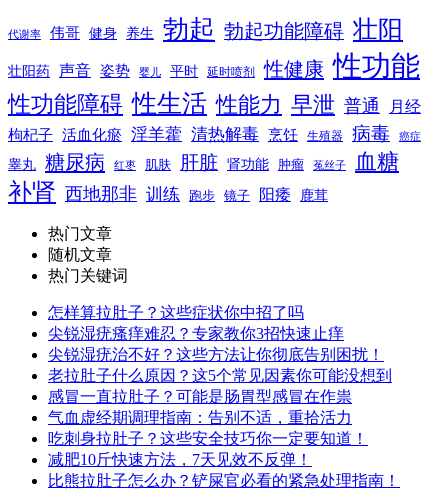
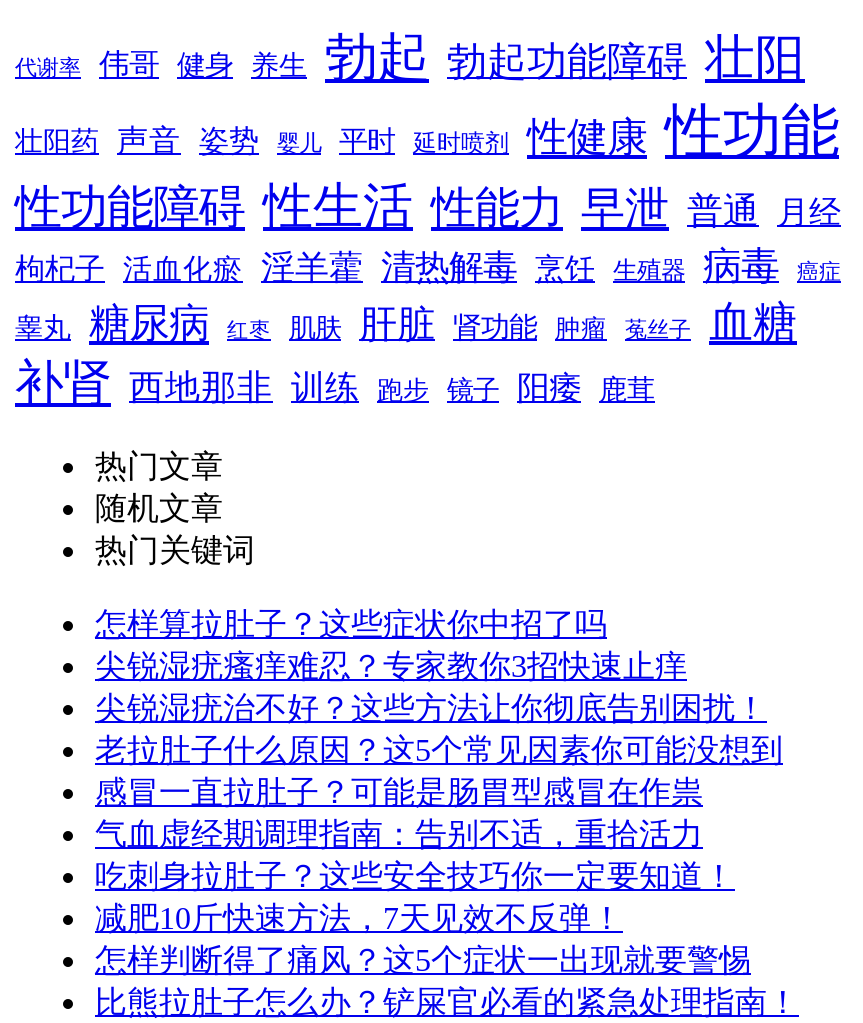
none -> [95,944,751,978] 怎样判断得了痛风？这5个症状一出现就要警惕

